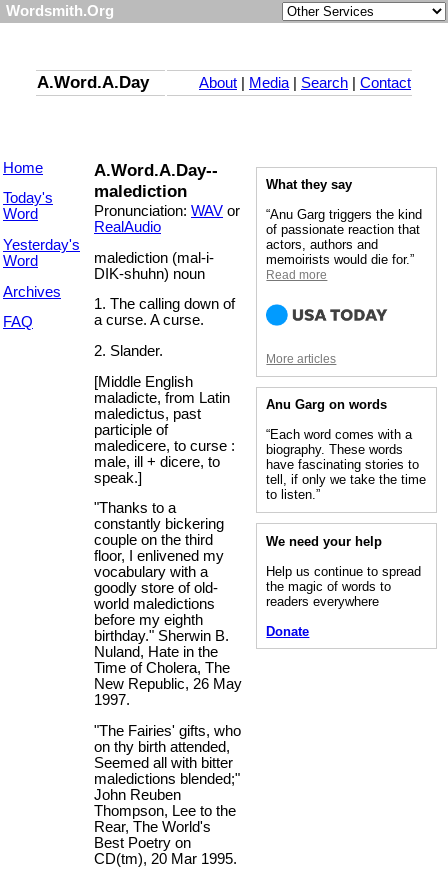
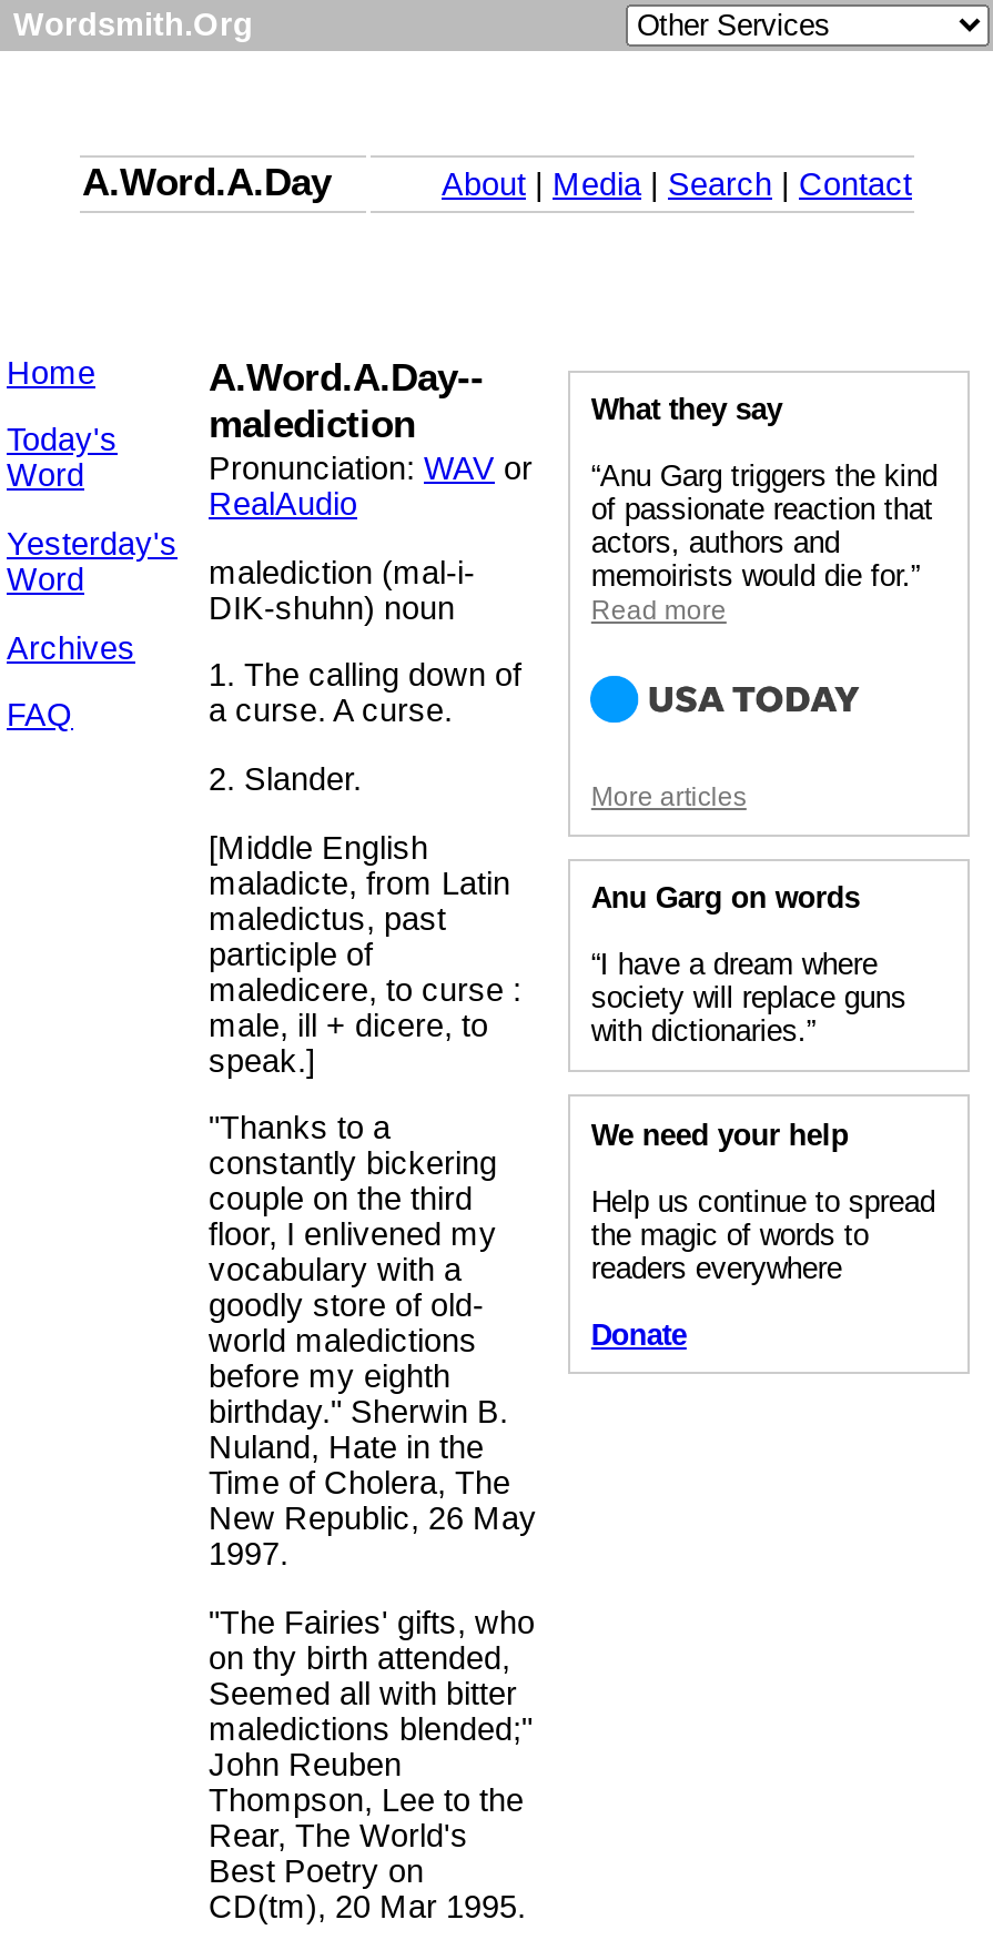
[266,427,426,502] “Each word comes with a | biography. These words | have fascinating stories to | tell, if only we take the time | to listen.” -> [591,949,906,1049] “I have a dream where | society will replace guns | with dictionaries.”
moved [266,534,421,639] -> [591,1118,935,1351]: We need your help | Help us continue to spread | the magic of words to | readers everywhere | Donate

